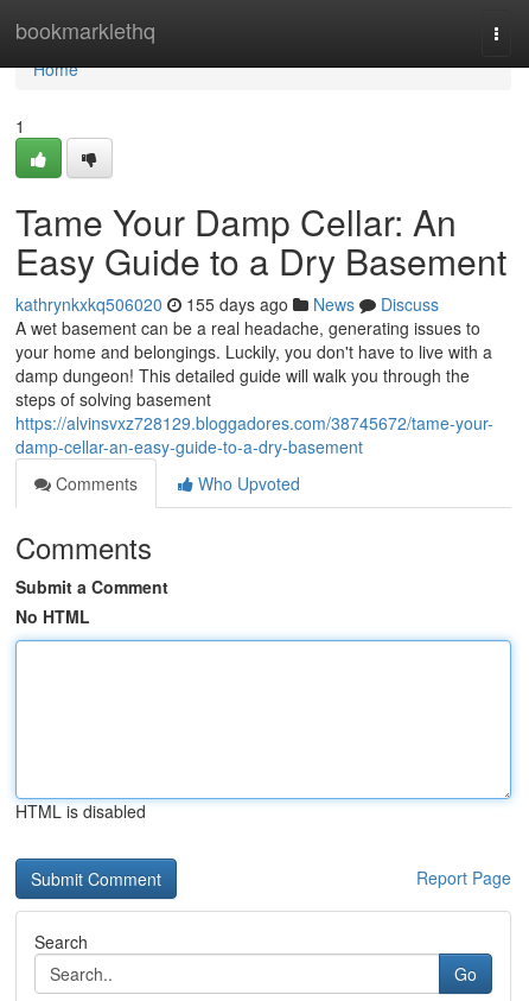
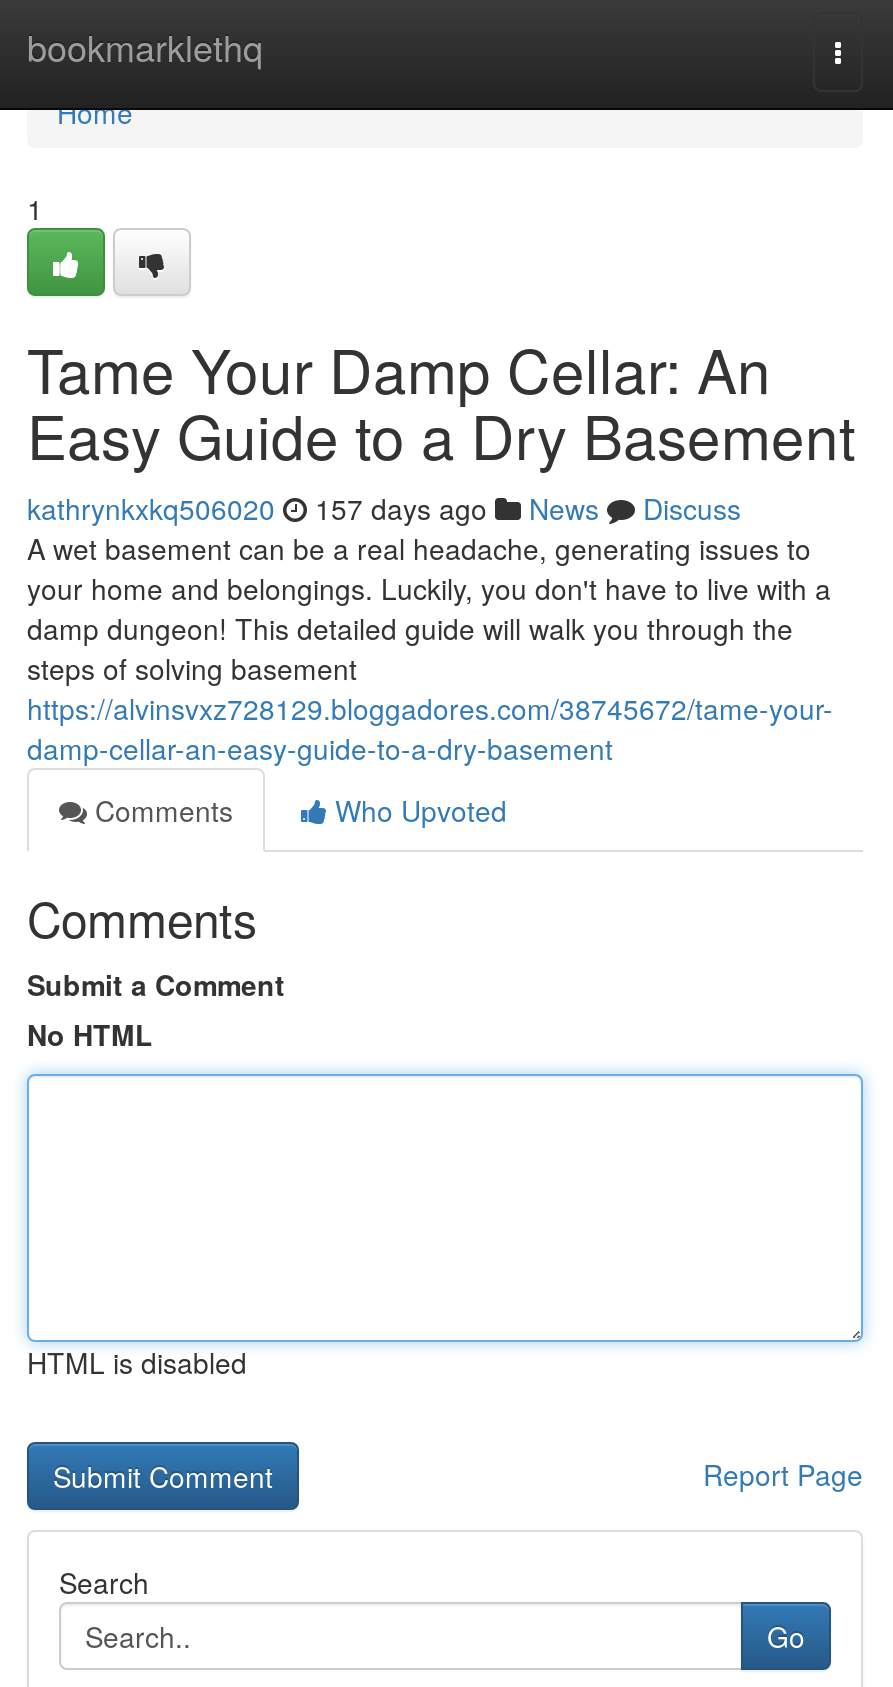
[15,292,439,316] kathrynkxkq506020 155 days ago News Discuss -> [27,488,741,528] kathrynkxkq506020 157 days ago News Discuss

